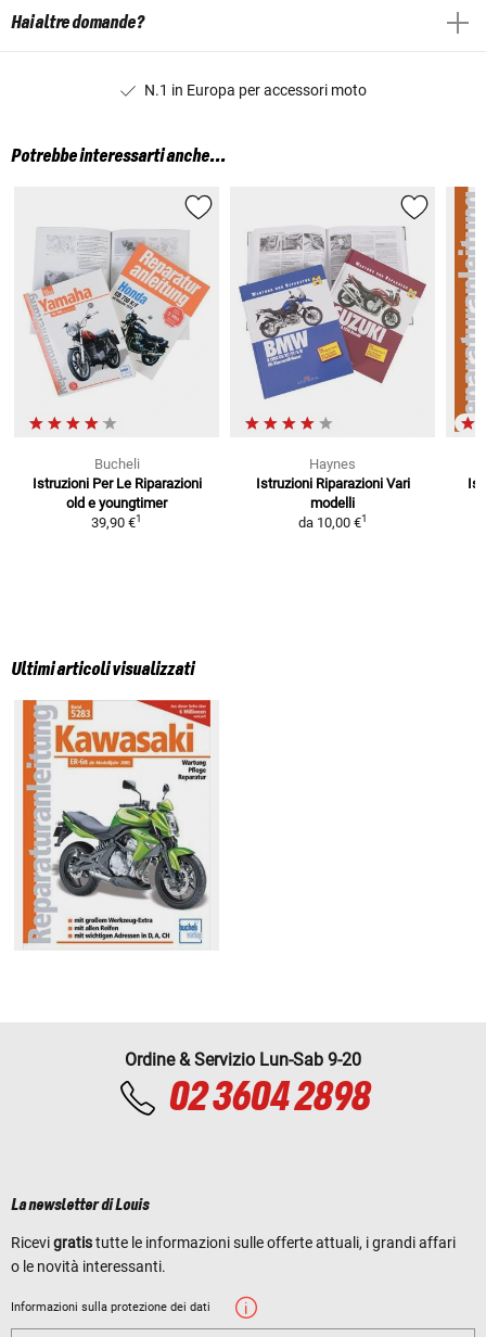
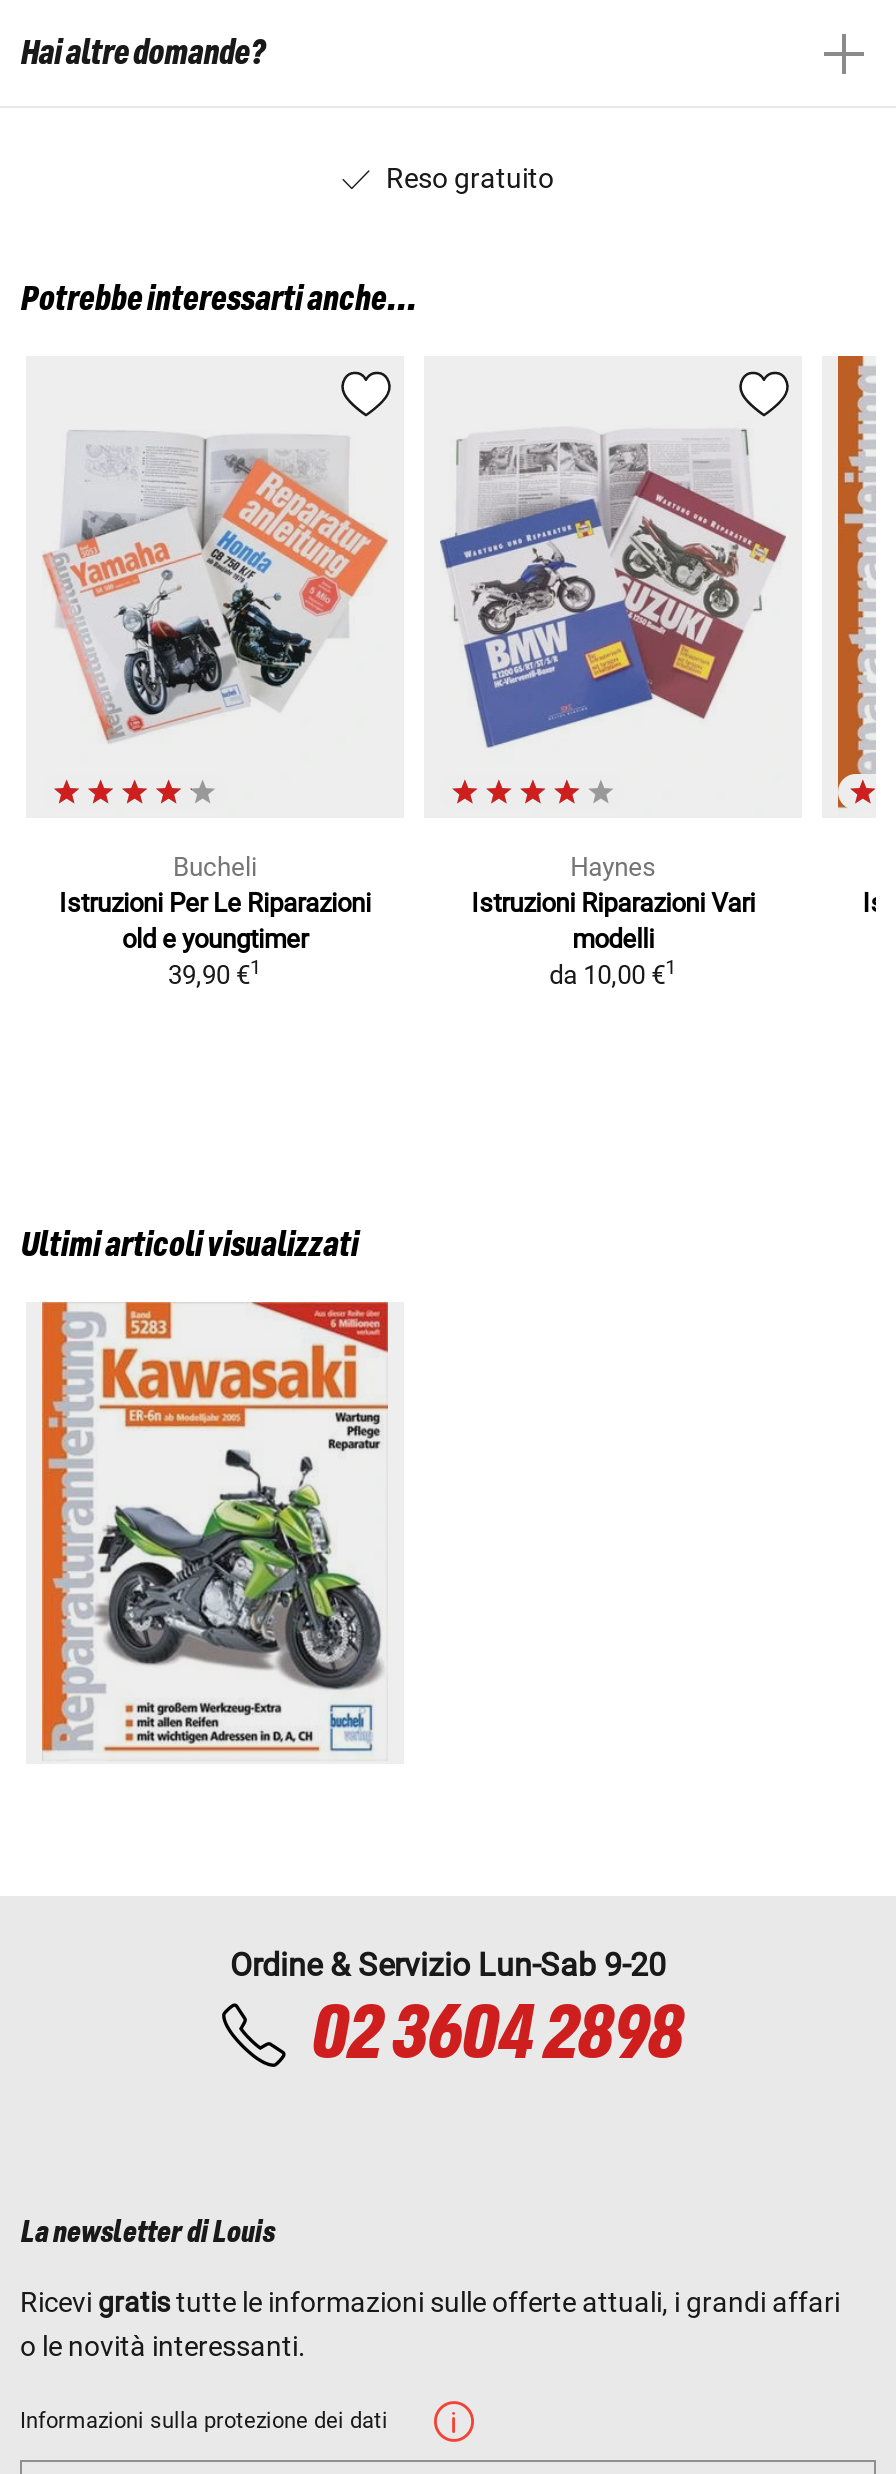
[144,81,366,99] N.1 in Europa per accessori moto -> [386,162,554,194] Reso gratuito

